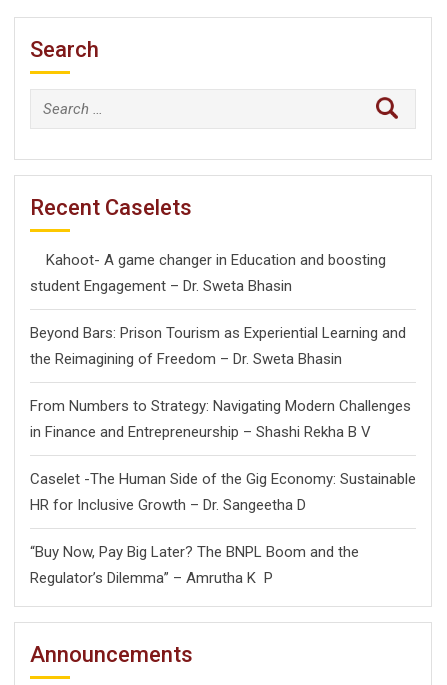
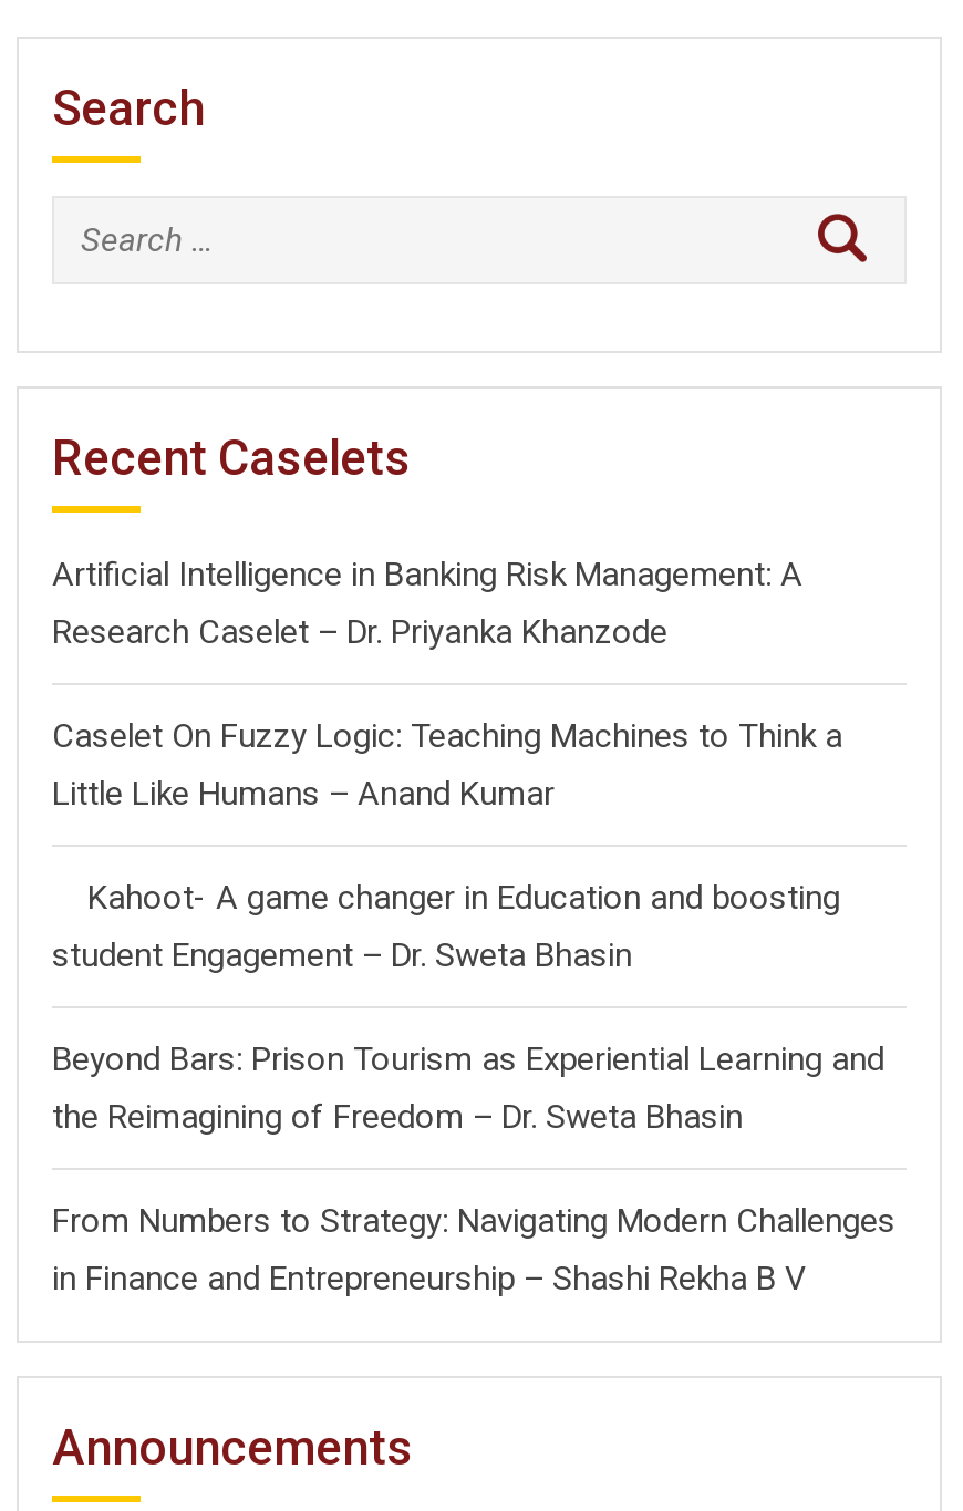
none -> [52,555,842,814] Artificial Intelligence in Banking Risk Management: A | Research Caselet – Dr. Priyanka Khanzode | Caselet On Fuzzy Logic: Teaching Machines to Think a | Little Like Humans – Anand Kumar
moved [30,251,411,441] -> [52,878,895,1298]: Kahoot- A game changer in Education and boosting | student Engagement – Dr. Sweta Bhasin | Beyond Bars: Prison Tourism as Experiential Learning and | the Reimagining of Freedom – Dr. Sweta Bhasin | From Numbers to Strategy: Navigating Modern Challenges | in Finance and Entrepreneurship – Shashi Rekha B V
[30,470,416,587] Caselet -The Human Side of the Gig Economy: Sustainable | HR for Inclusive Growth – Dr. Sangeetha D | “Buy Now, Pay Big Later? The BNPL Boom and the | Regulator’s Dilemma” – Amrutha K P -> none

